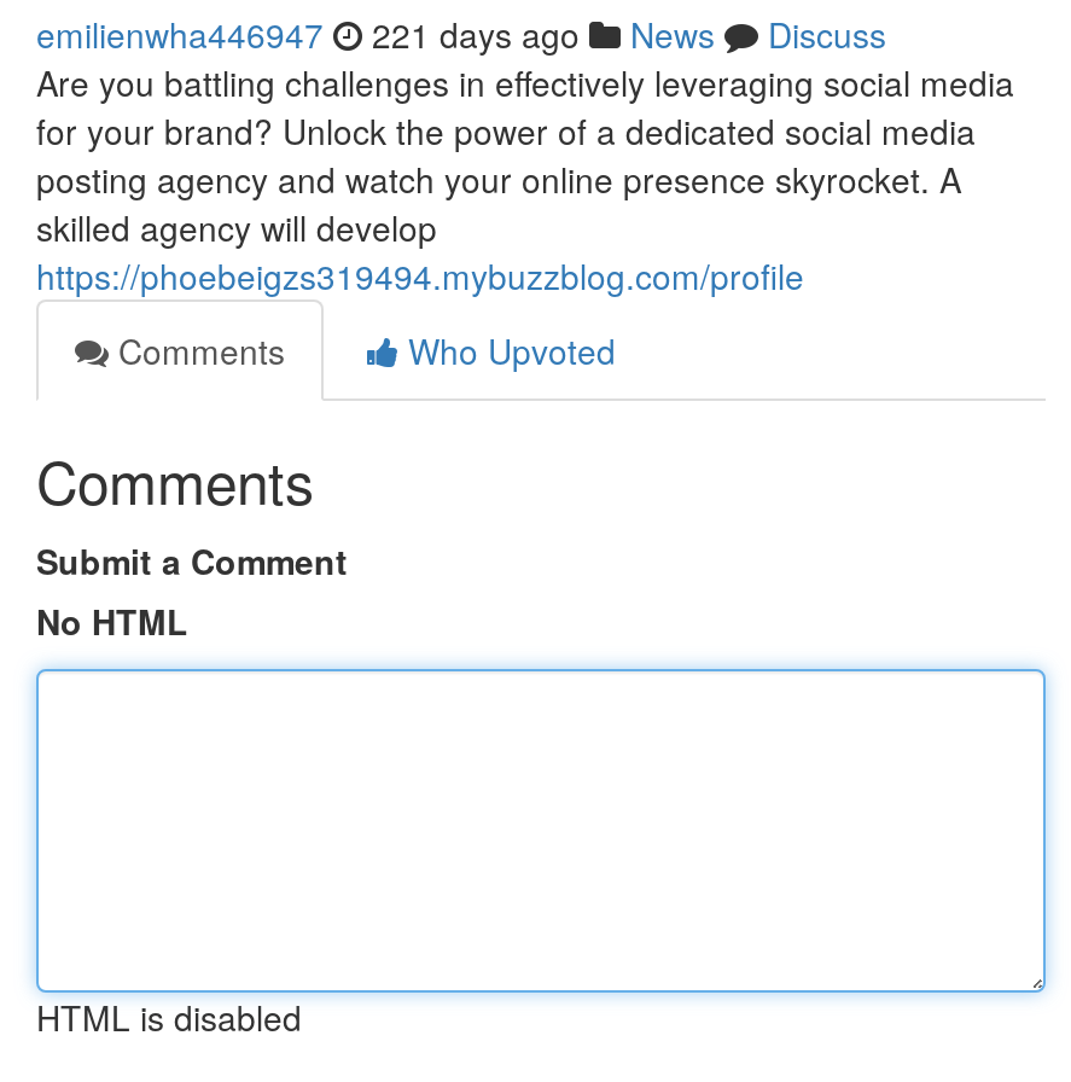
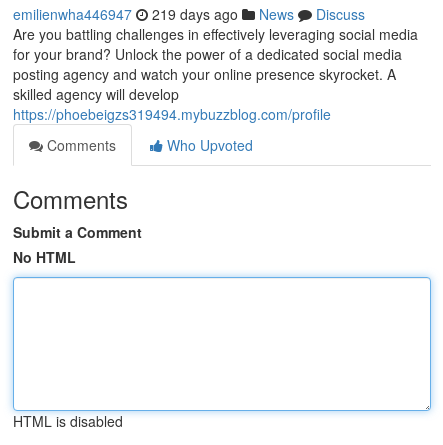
[36,10,886,58] emilienwha446947 221 days ago News Discuss -> [13,4,365,24] emilienwha446947 219 days ago News Discuss

